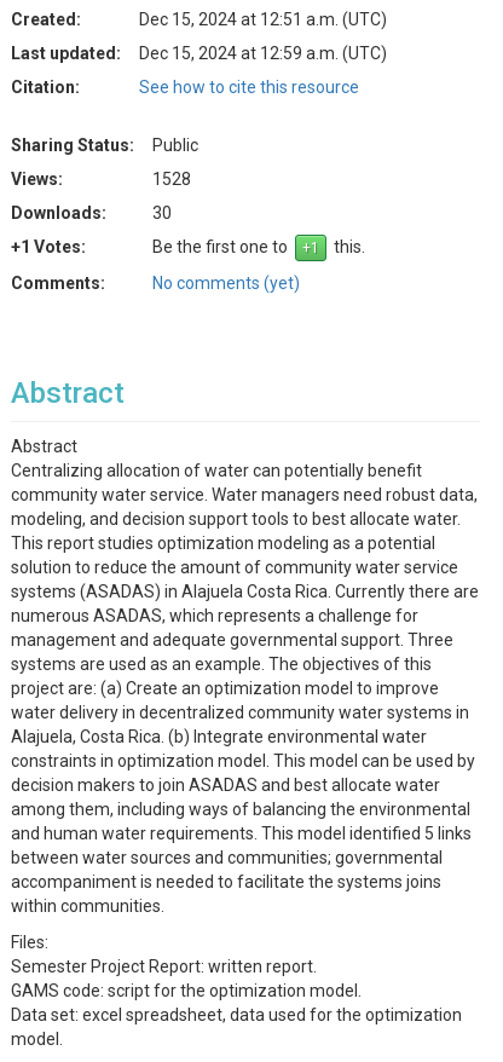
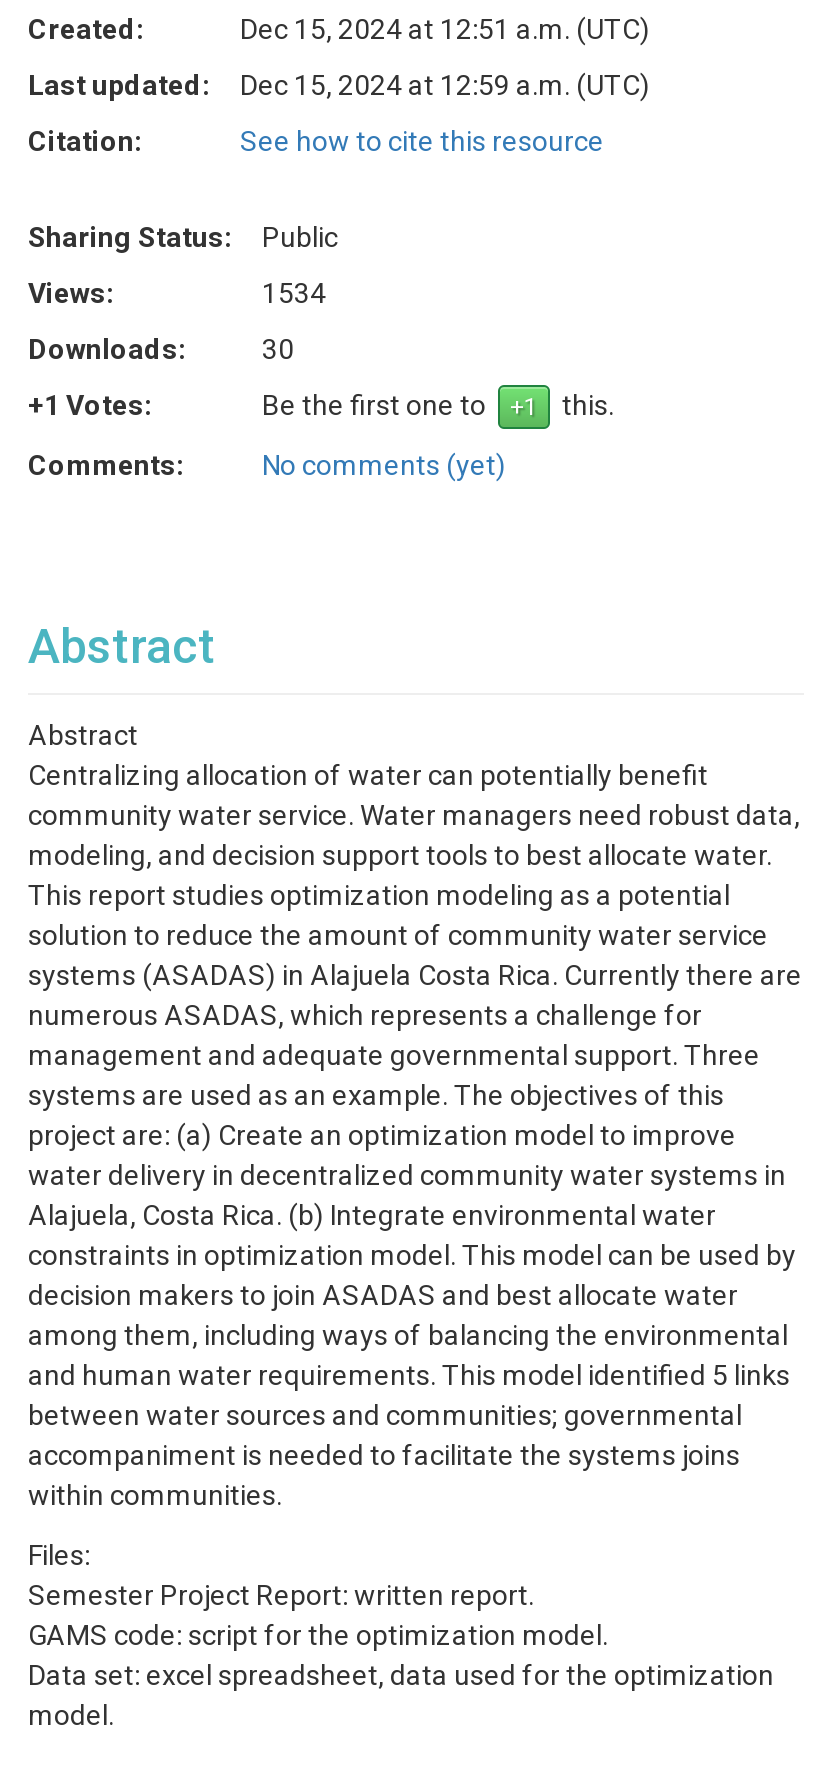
[152,169,191,189] 1528 -> [262,277,326,309] 1534

